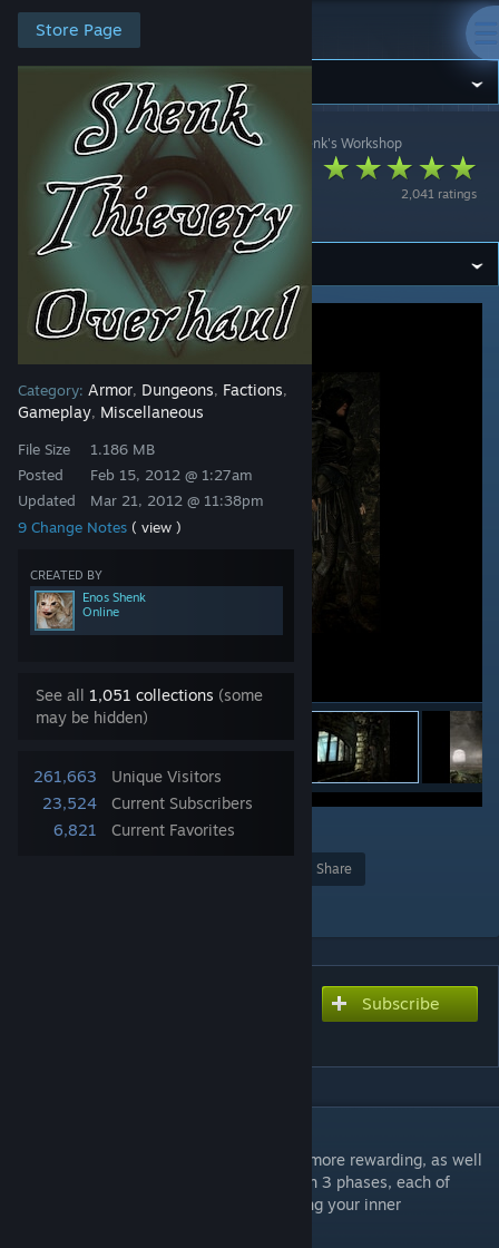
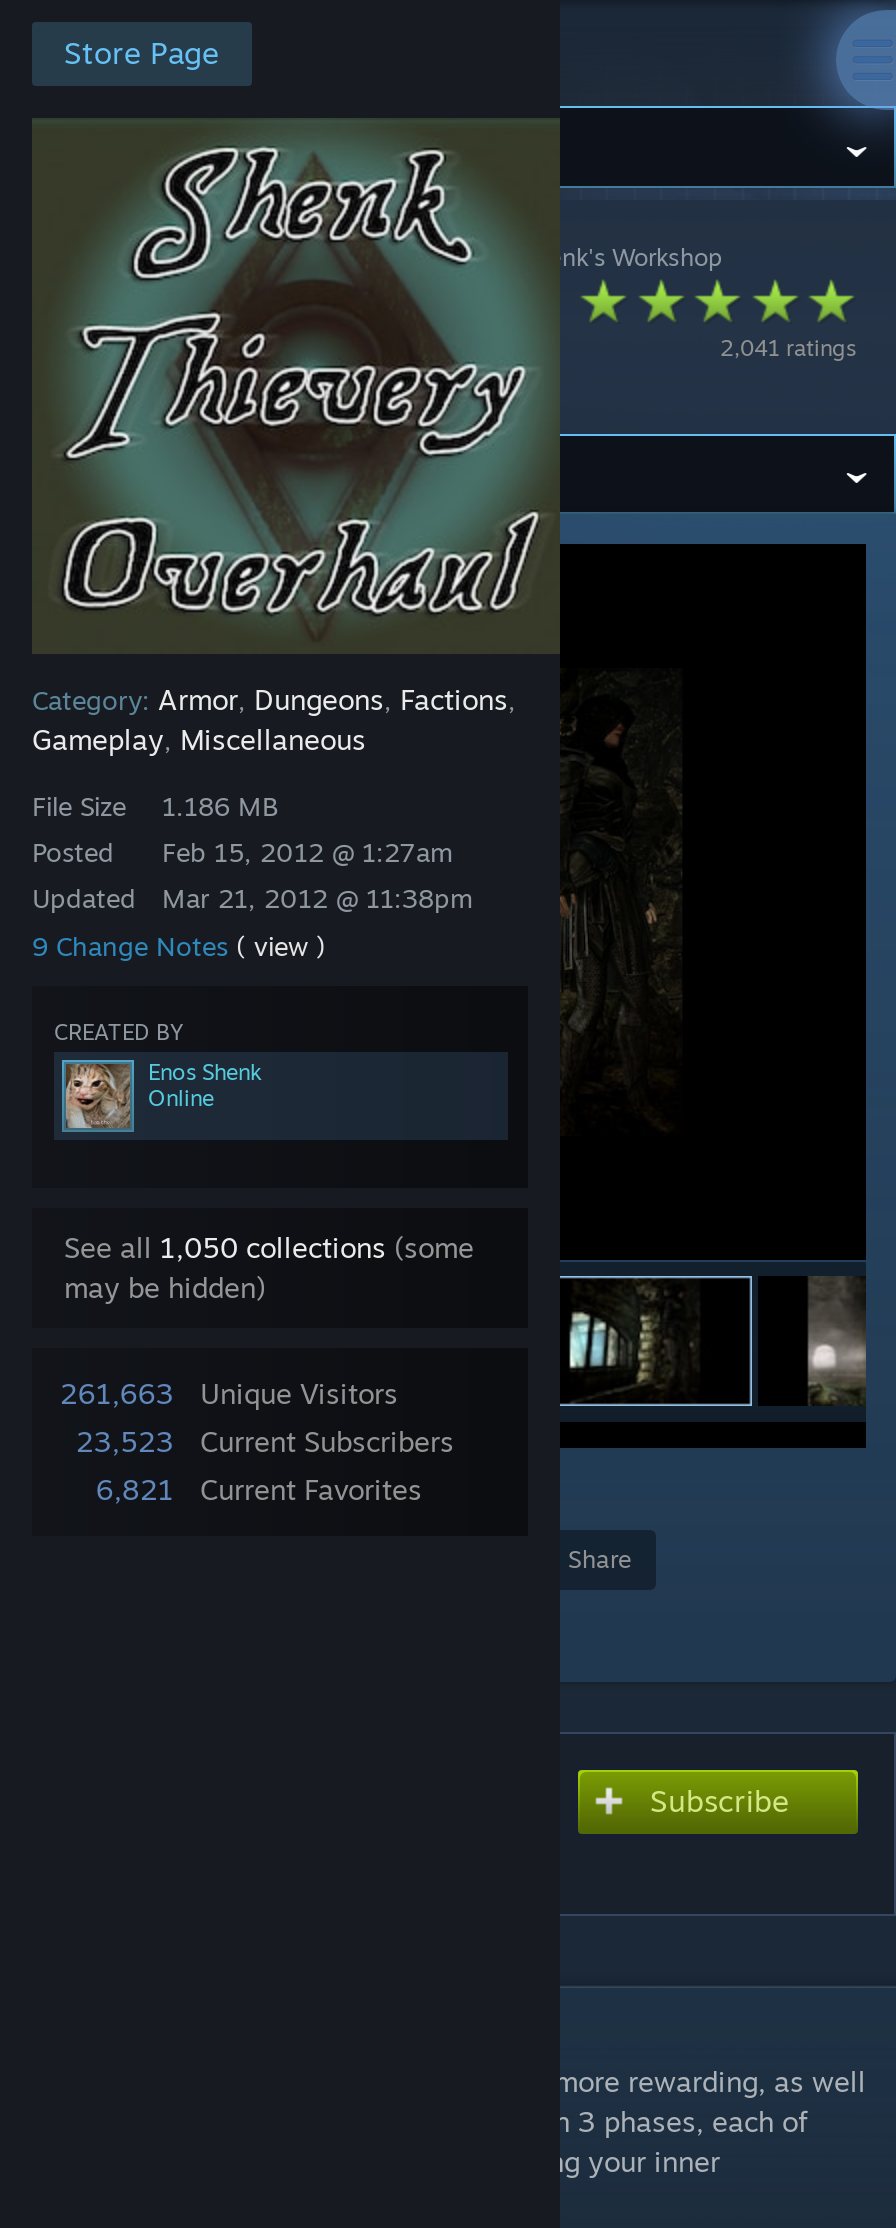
[36,685,263,704] See all 1,051 collections (some -> [64,1230,474,1264] See all 1,050 collections (some
[42,793,253,812] 23,524 Current Subscribers -> [76,1424,454,1458] 23,523 Current Subscribers

